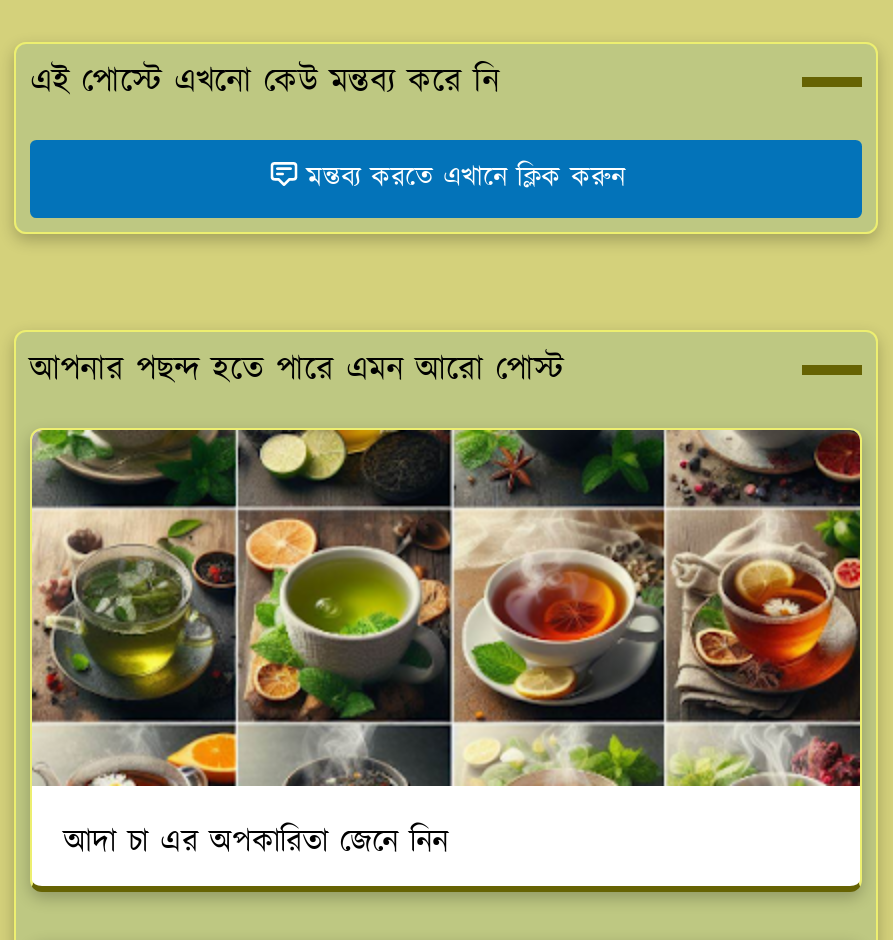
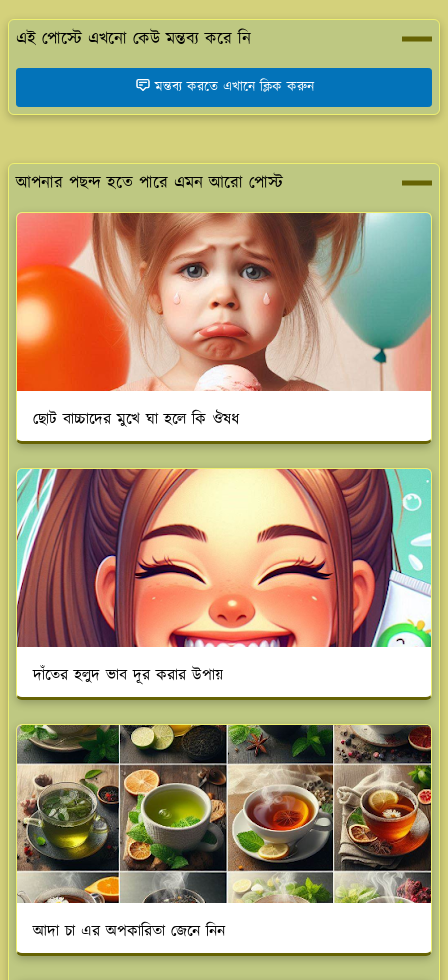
none -> [16,212,431,431] [image] | ছোট বাচ্চাদের মুখে ঘা হলে কি ঔষধ
none -> [16,468,432,701] [image] | দাঁতের হলুদ ভাব দূর করার উপায়

